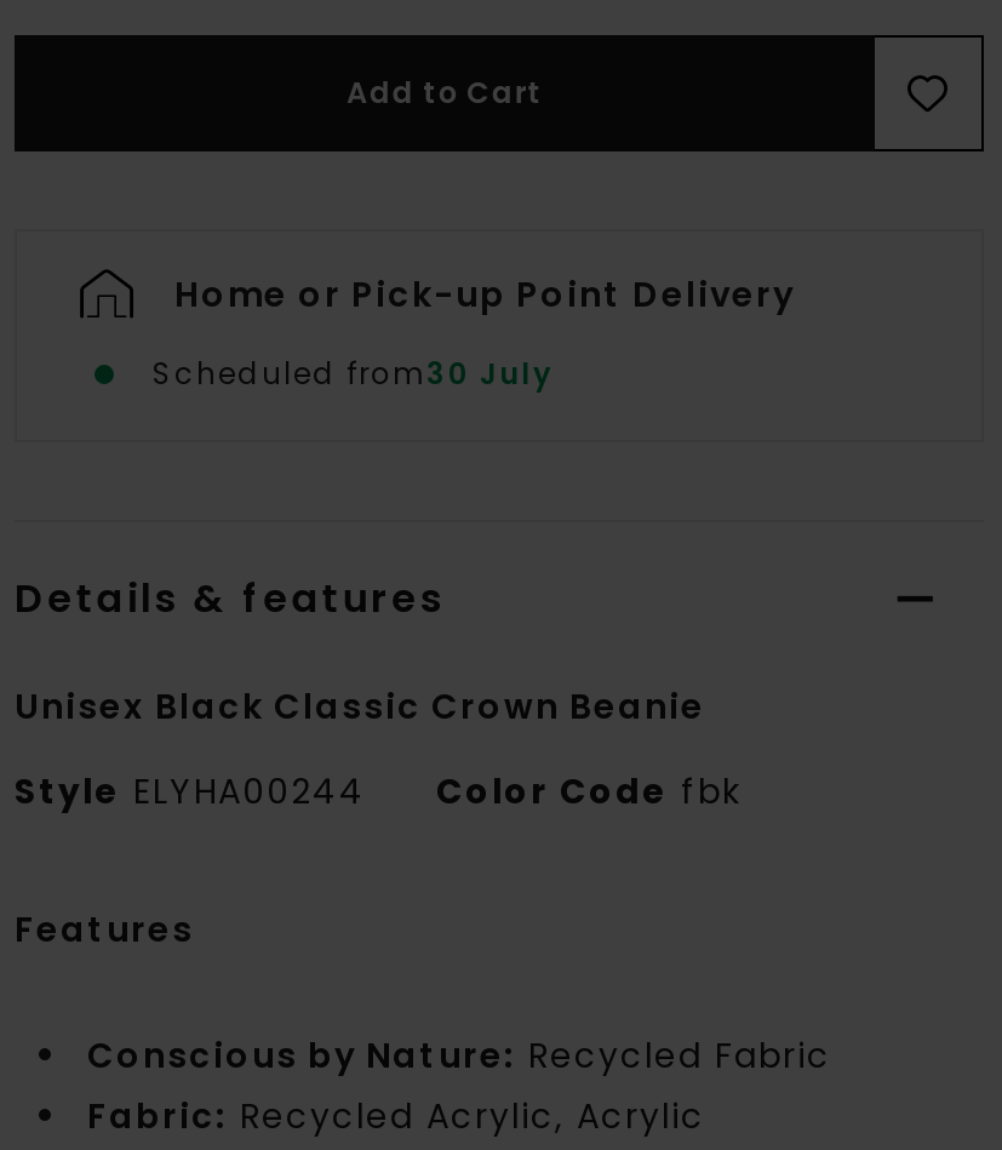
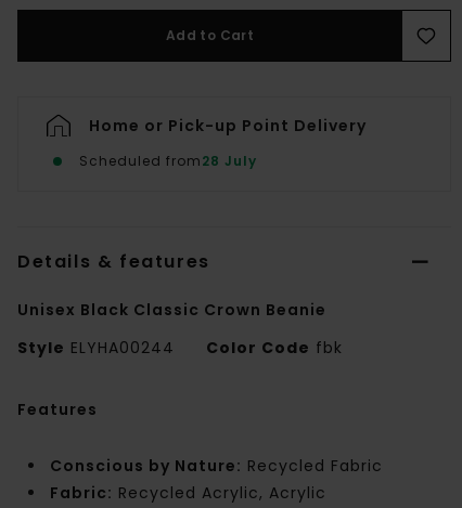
[153,353,552,394] Scheduled from30 July -> [79,152,257,170] Scheduled from28 July

